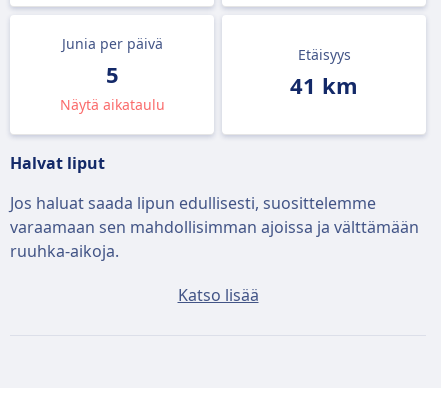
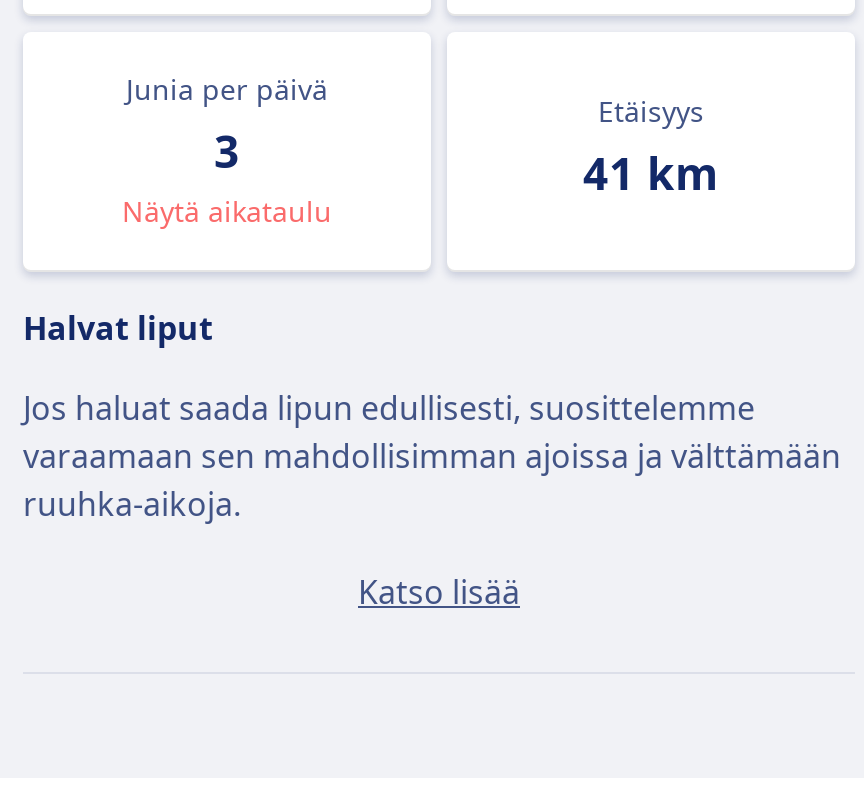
[105,59,118,89] 5 -> [214,120,240,180] 3

